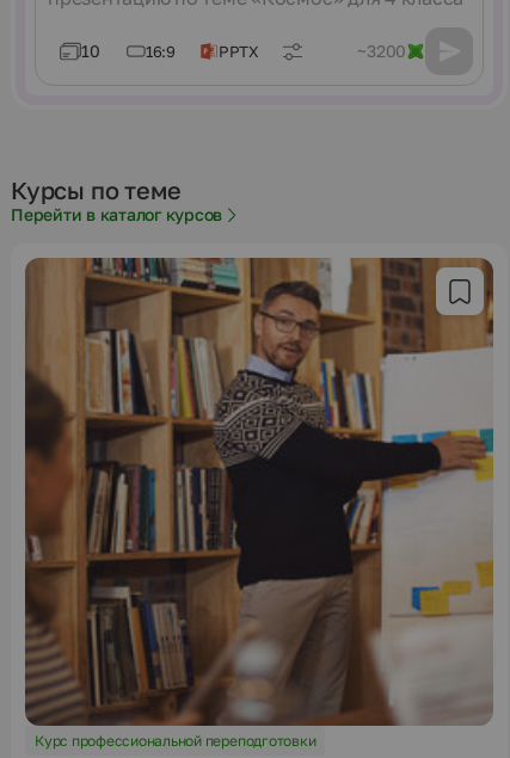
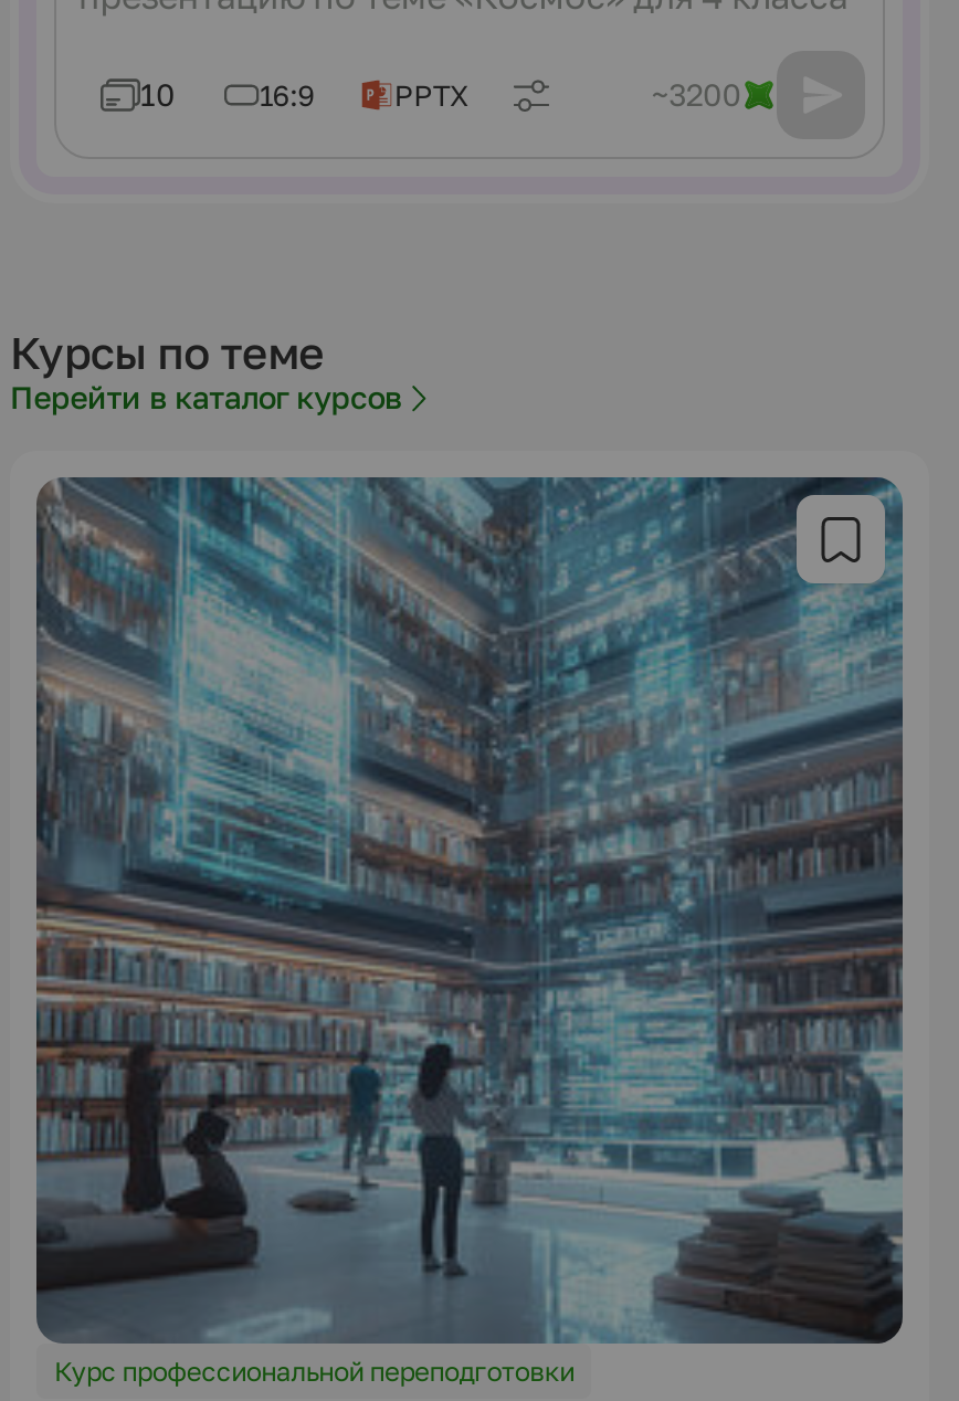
[24,257,494,727] [image] -> [34,475,905,1346] [image]

